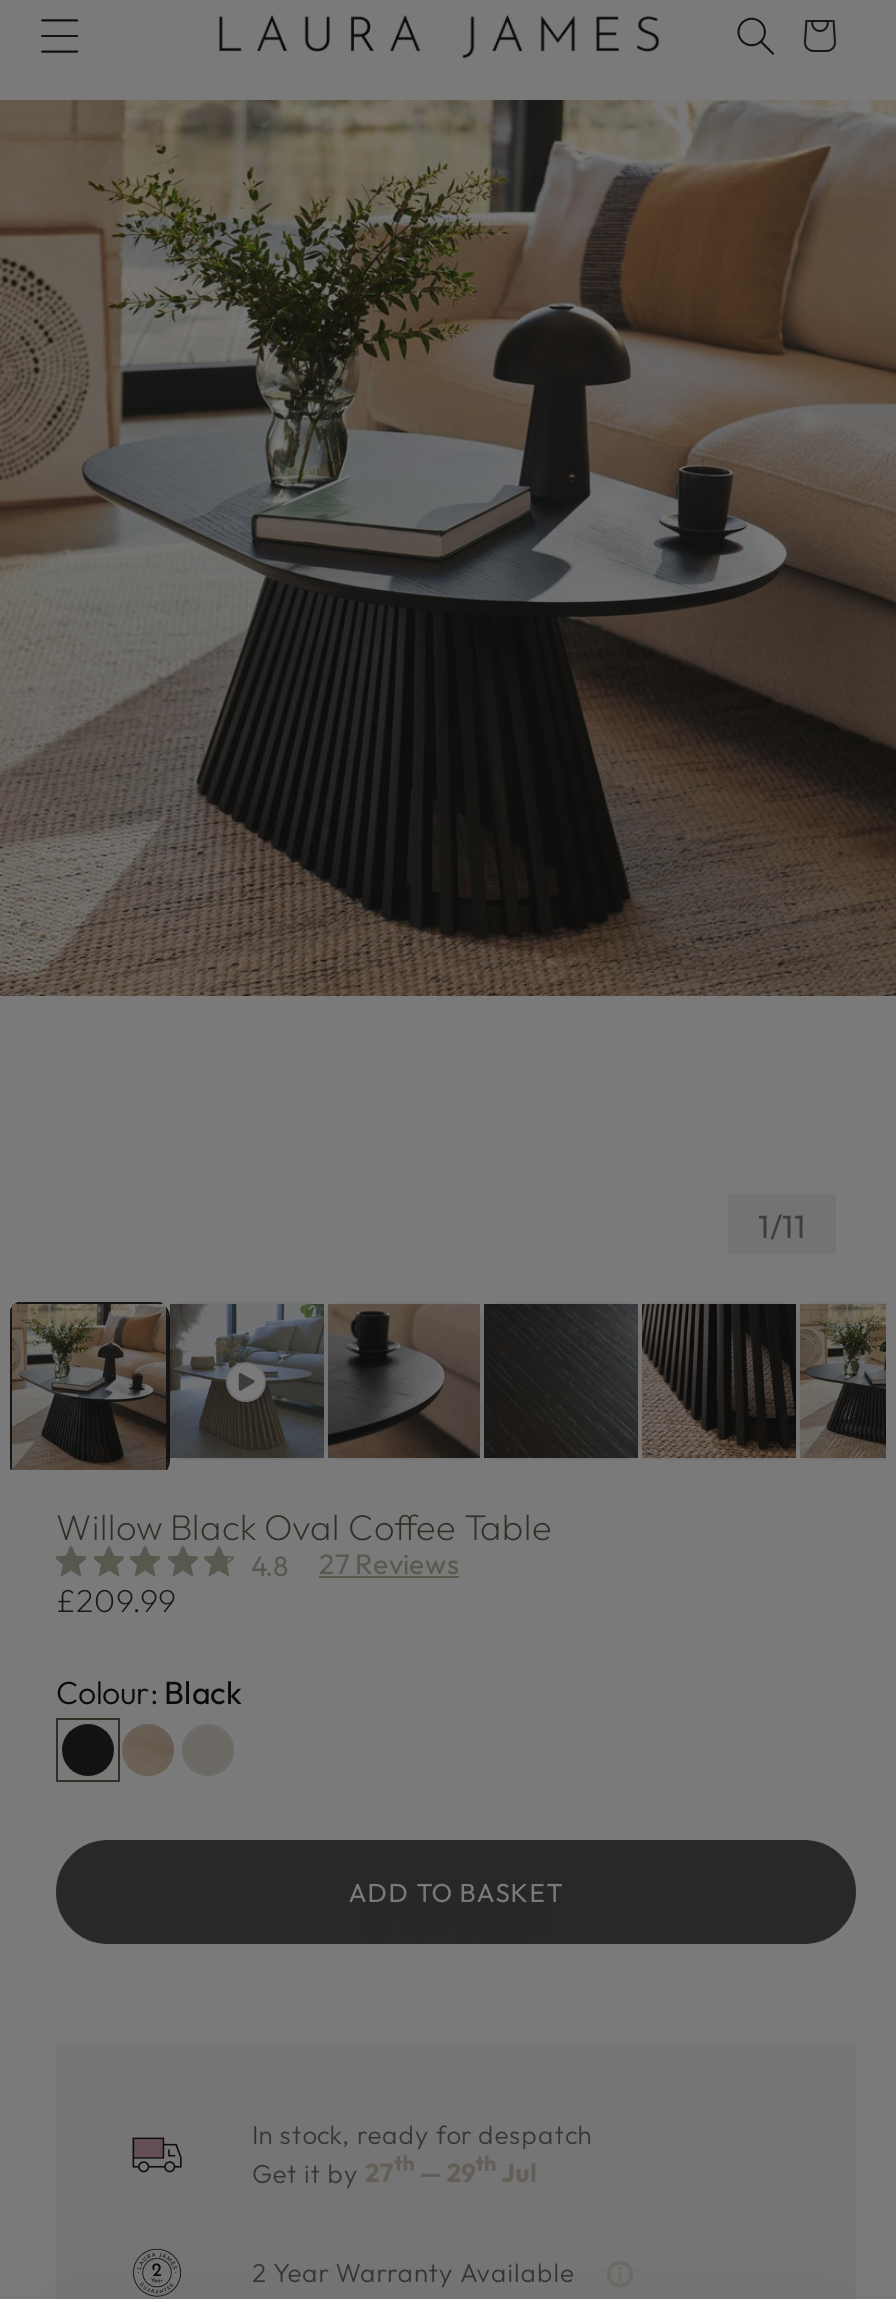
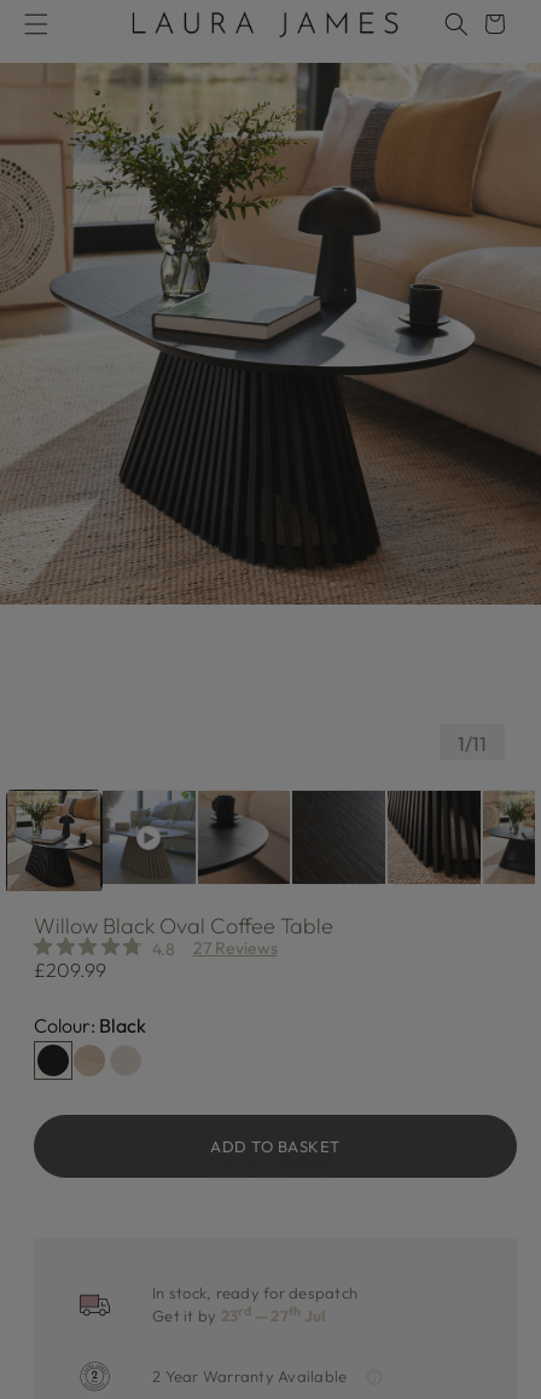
[252,2150,536,2189] Get it by 27 th — 29 th Jul -> [152,1303,325,1326] Get it by 23 rd — 27 th Jul

